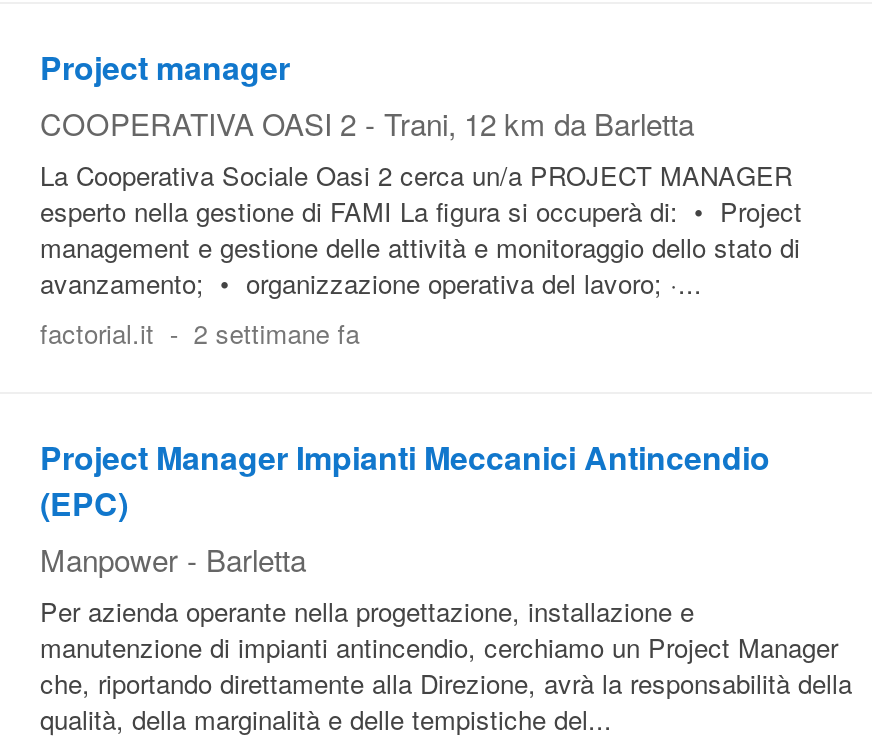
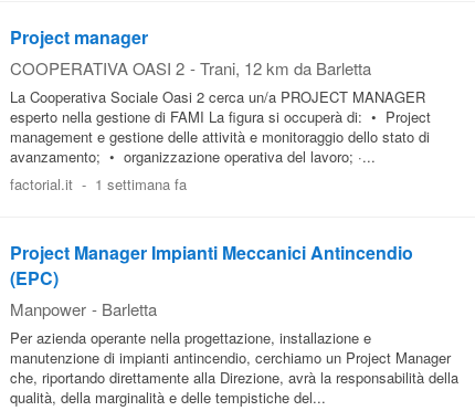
[40,314,360,352] factorial.it - 2 settimane fa -> [10,173,186,194] factorial.it - 1 settimana fa

